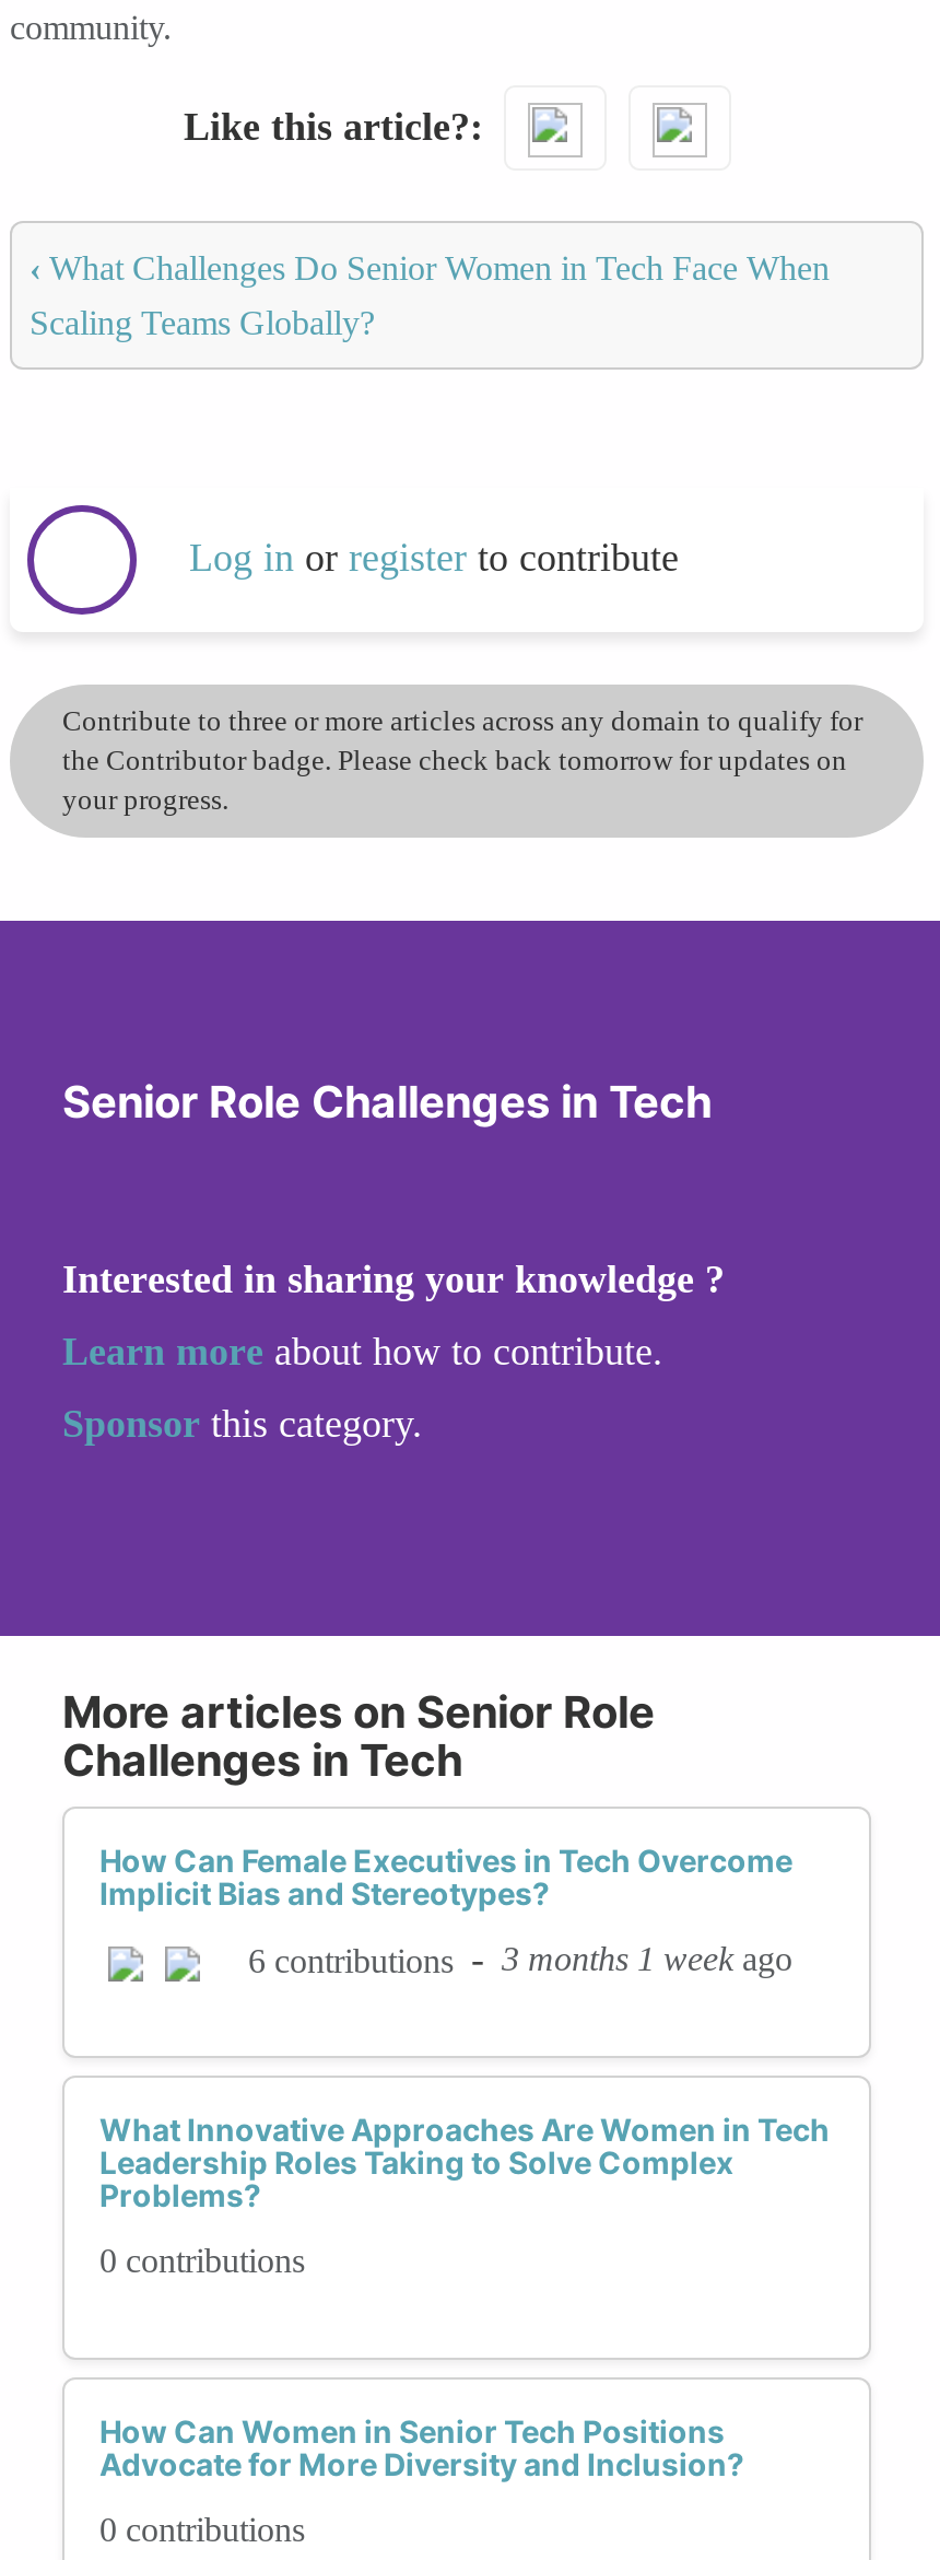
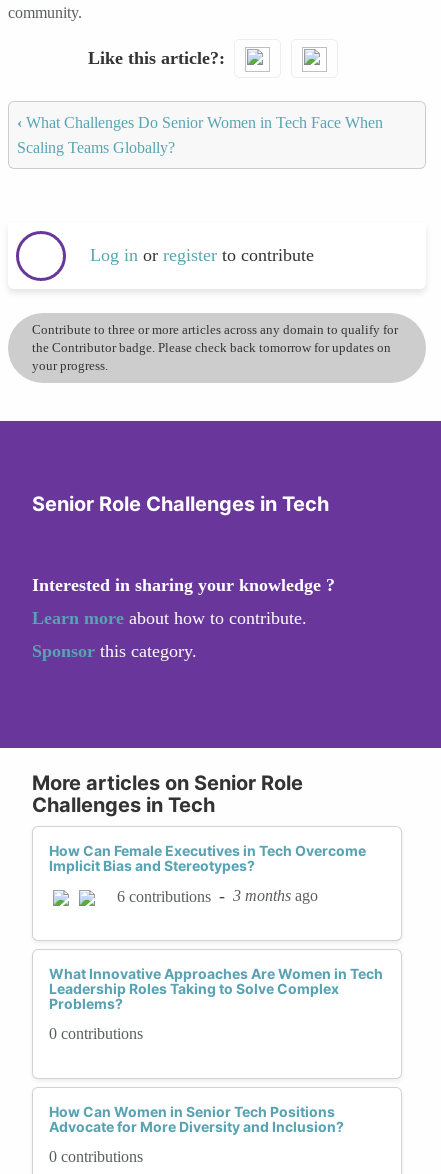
[248,1938,792,1982] 6 contributions - 3 months 1 week ago -> [117,886,318,906] 6 contributions - 3 months ago

